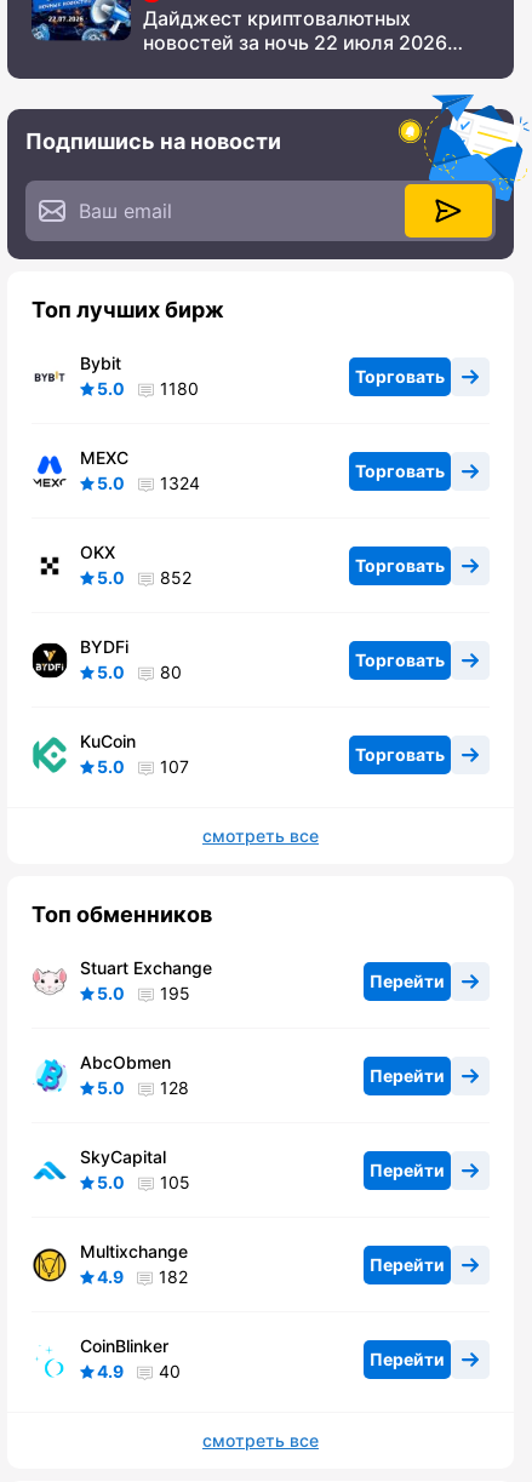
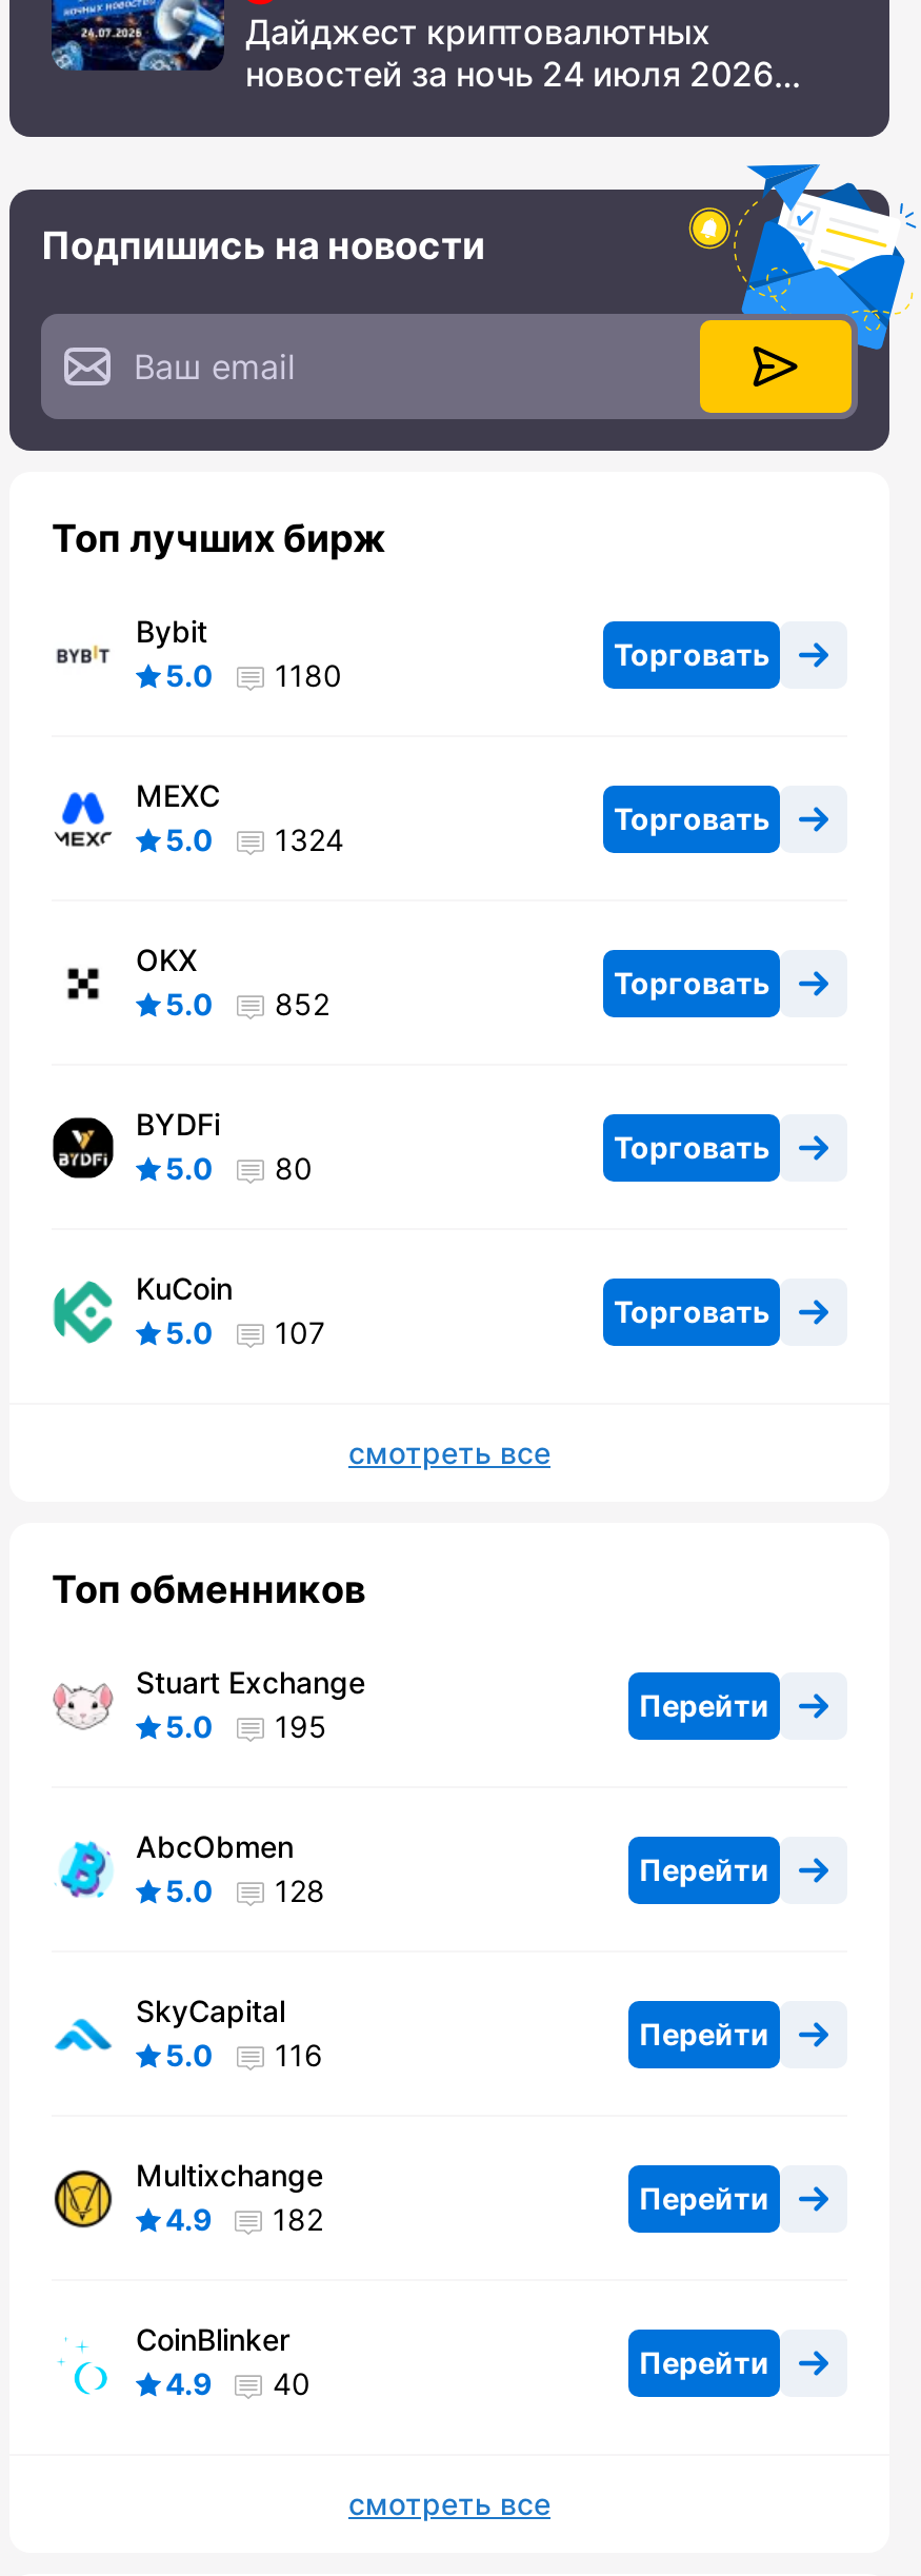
[143,31,447,55] новостей за ночь 22 июля 2026 -> [245,53,774,96] новостей за ночь 24 июля 2026
[97,1172,190,1193] 5.0 105 -> [165,2038,323,2073] 5.0 116

